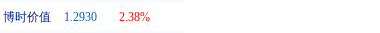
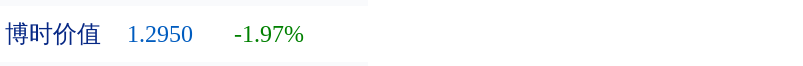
[63,10,96,24] 1.2930 -> [127,20,193,48] 1.2950
[119,10,150,24] 2.38% -> [234,20,304,48] -1.97%

